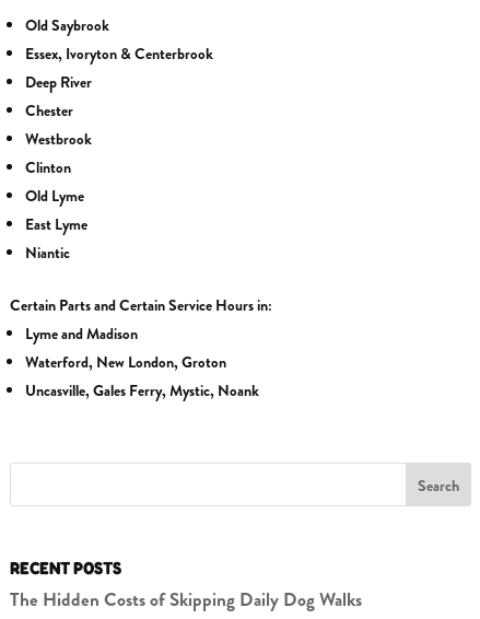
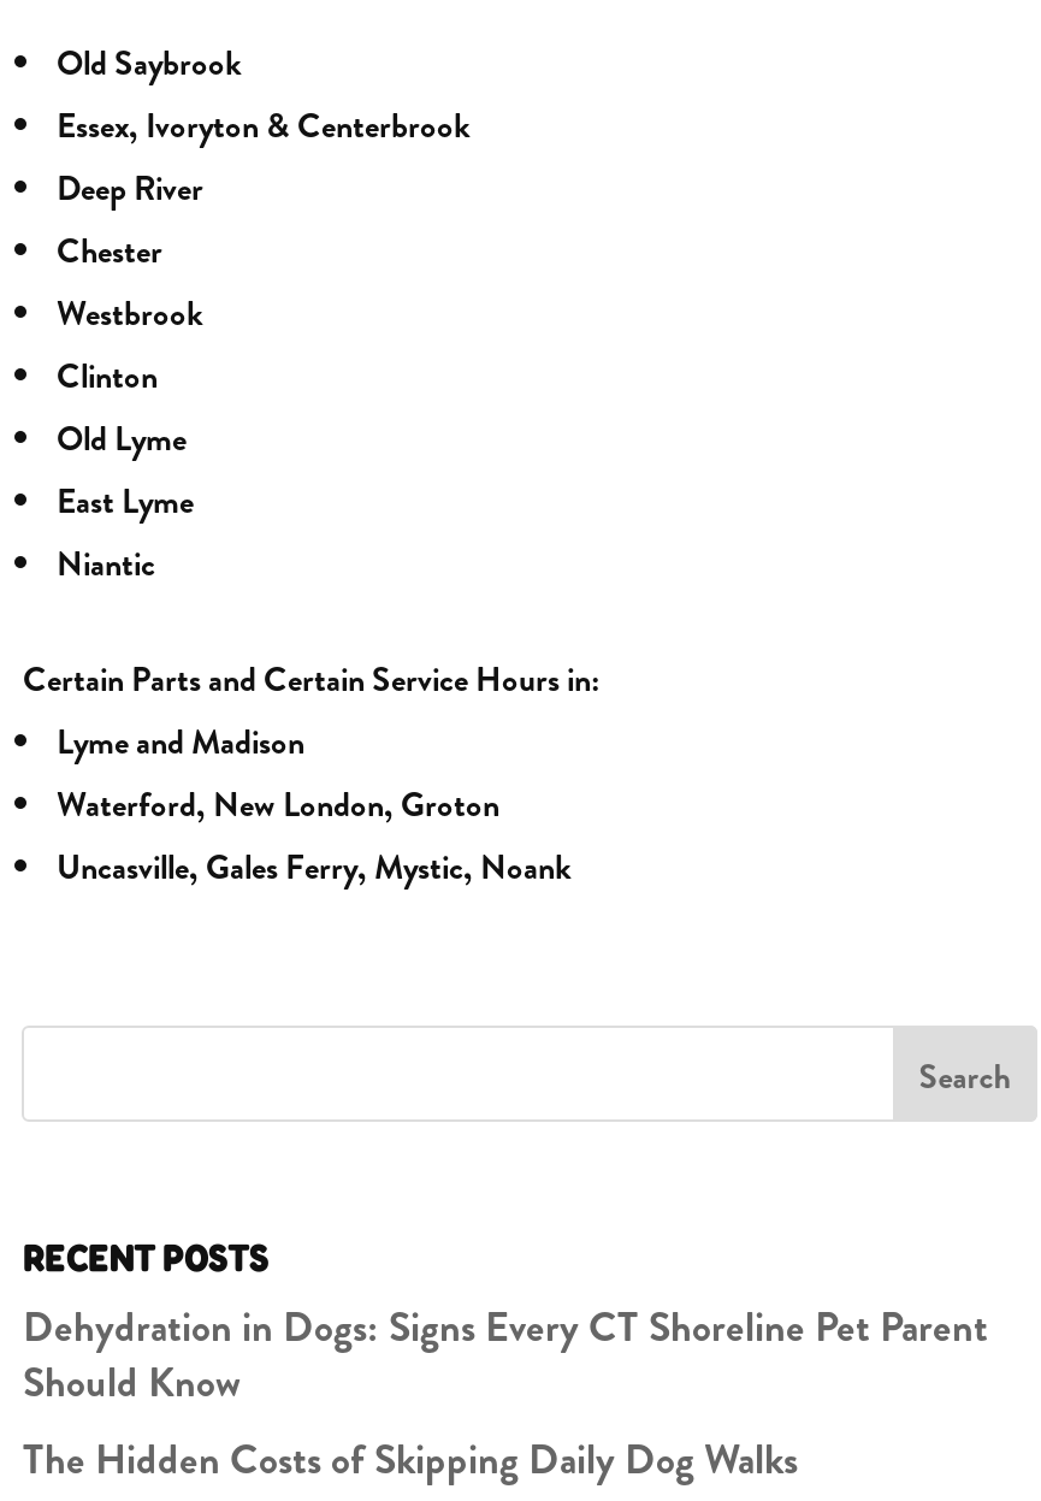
none -> [23,1299,988,1412] Dehydration in Dogs: Signs Every CT Shoreline Pet Parent | Should Know

